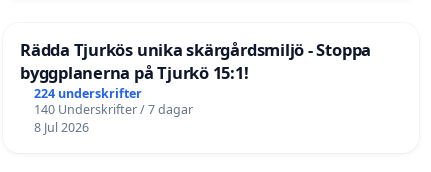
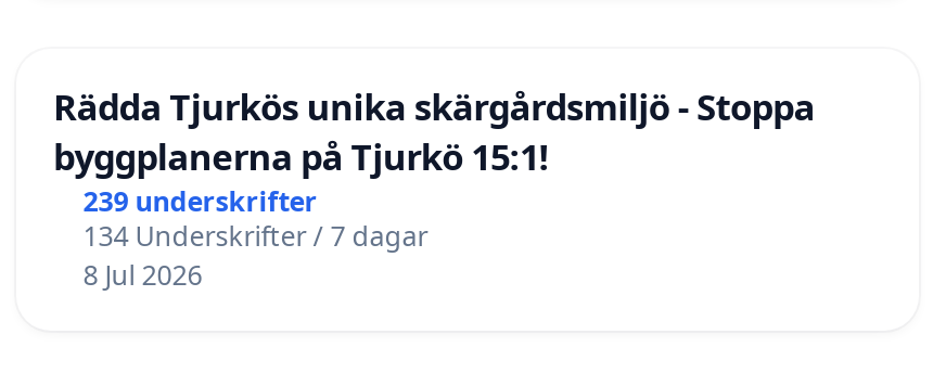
[34,85,142,102] 224 underskrifter -> [83,184,317,221] 239 underskrifter
[34,101,193,118] 140 Underskrifter / 7 dagar -> [83,219,428,255] 134 Underskrifter / 7 dagar

